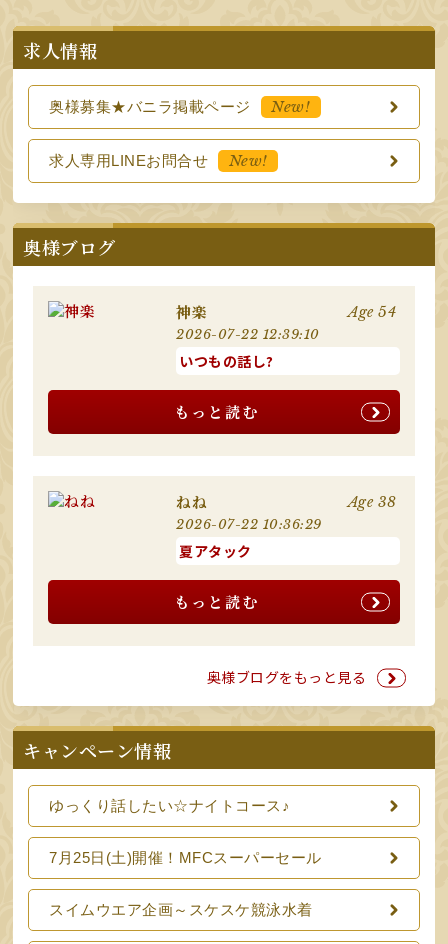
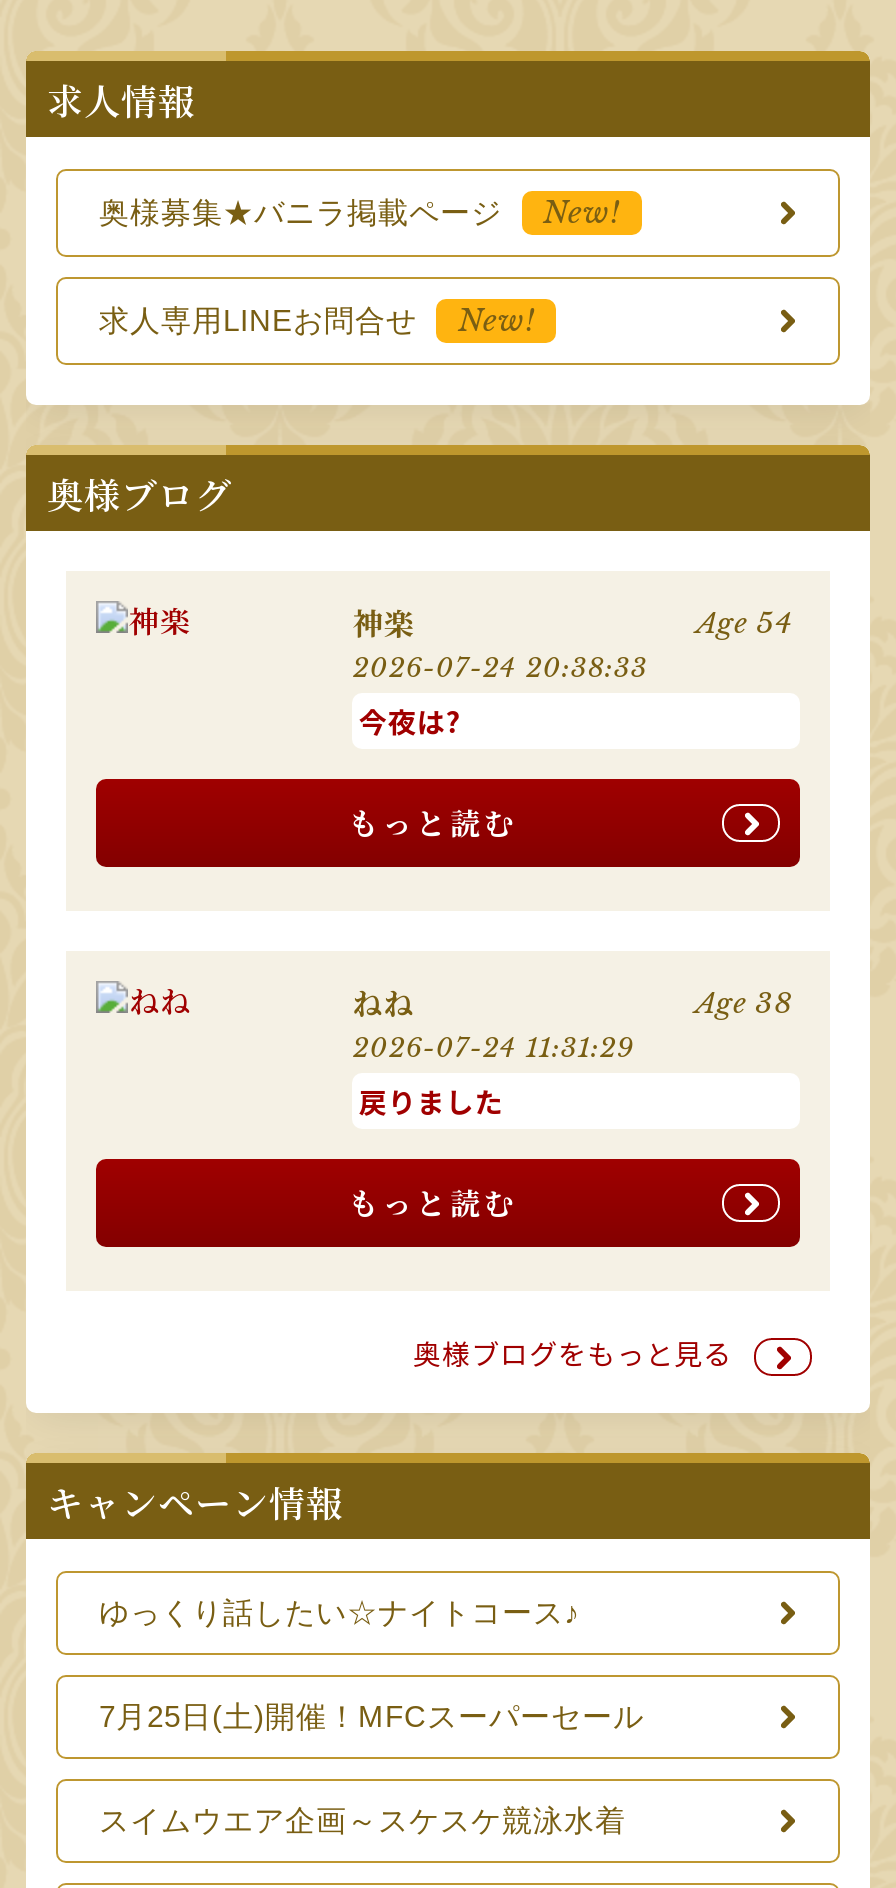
[176,326,320,371] 2026-07-22 12:39:10 | いつもの話し? -> [353,652,648,742] 2026-07-24 20:38:33 | 今夜は?
[176,516,322,561] 2026-07-22 10:36:29 | 夏アタック -> [353,1032,634,1122] 2026-07-24 11:31:29 | 戻りました

